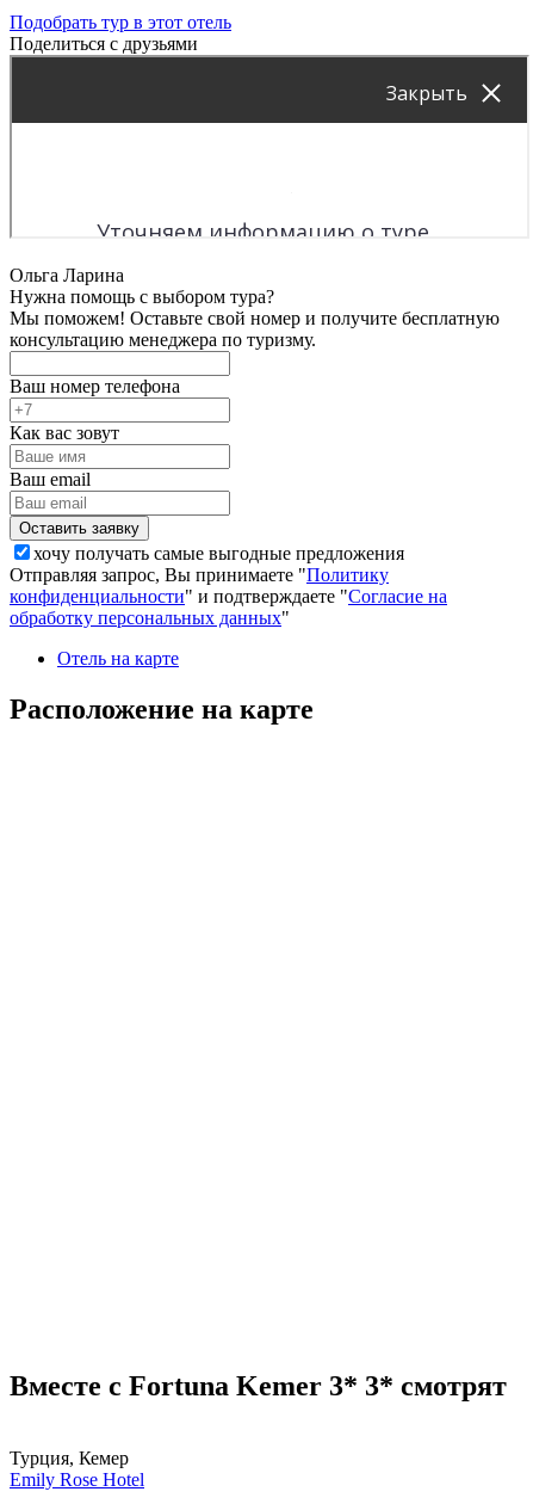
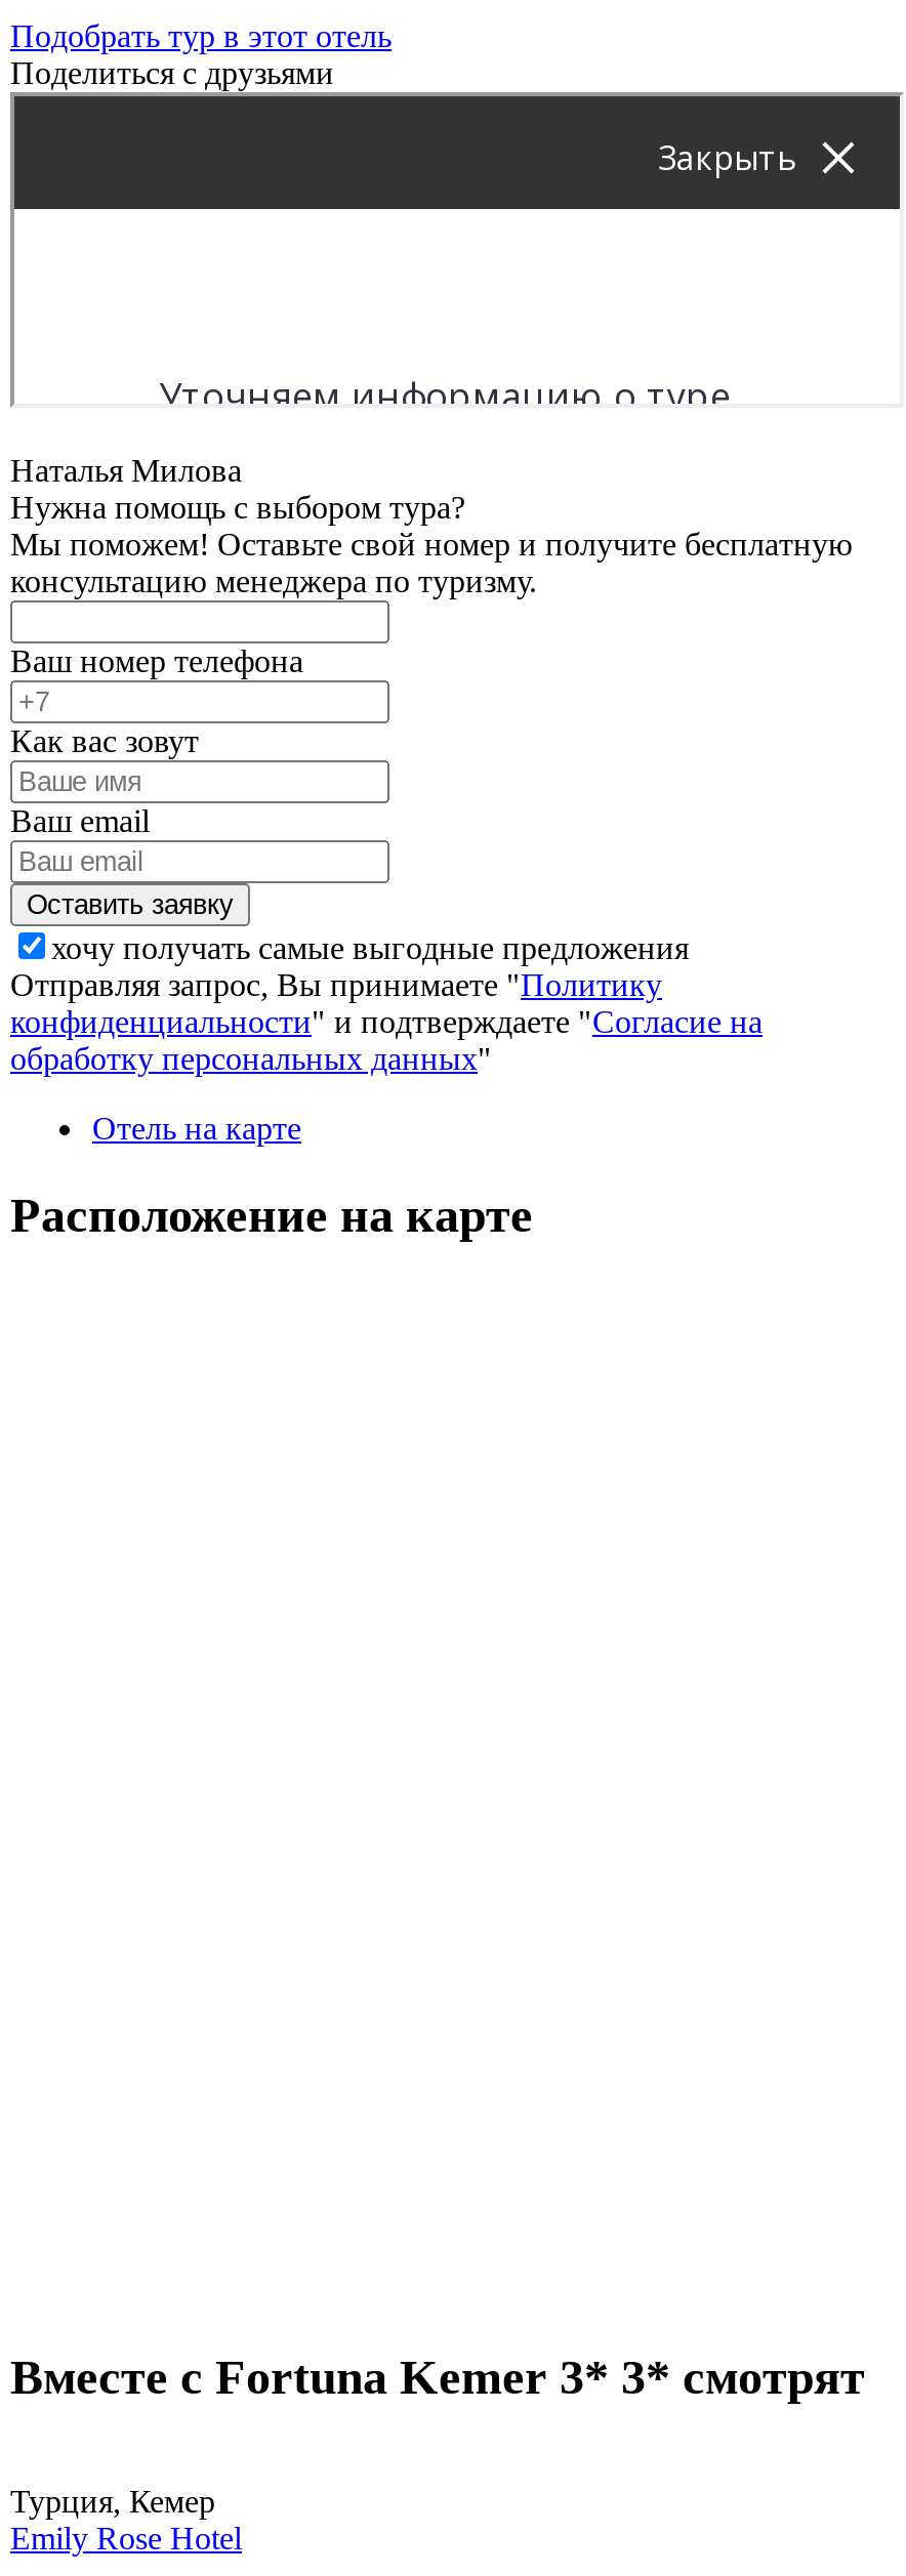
[10,265,124,285] Ольга Ларина -> [10,453,242,488] Наталья Милова

